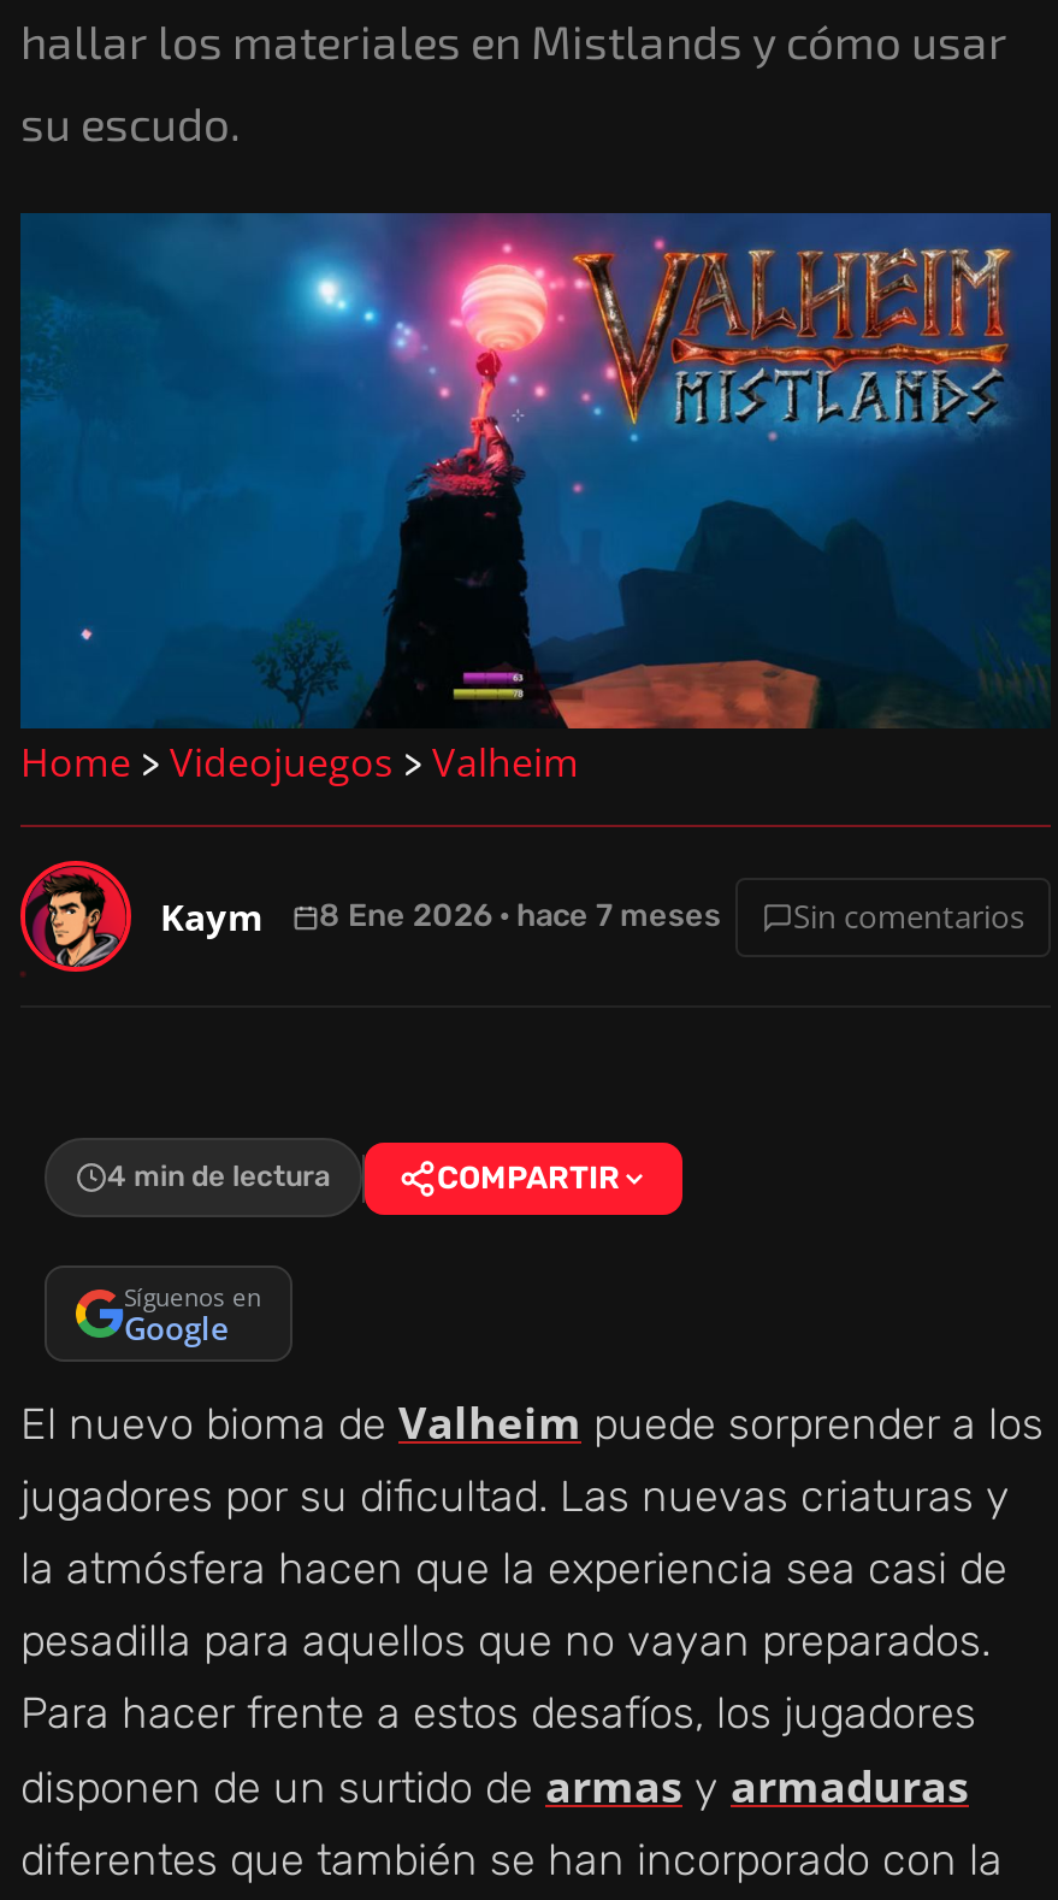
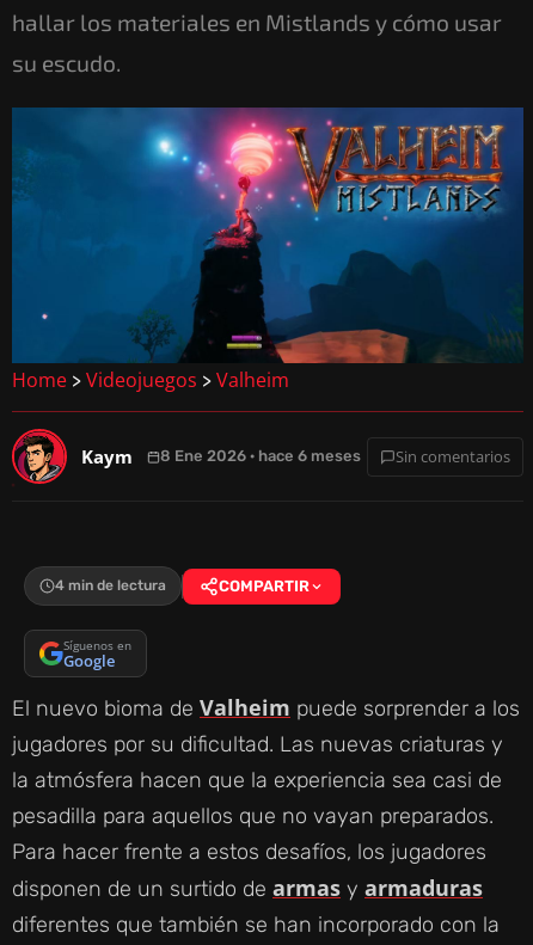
[319,897,721,933] 8 Ene 2026 · hace 7 meses -> [160,447,361,465] 8 Ene 2026 · hace 6 meses

